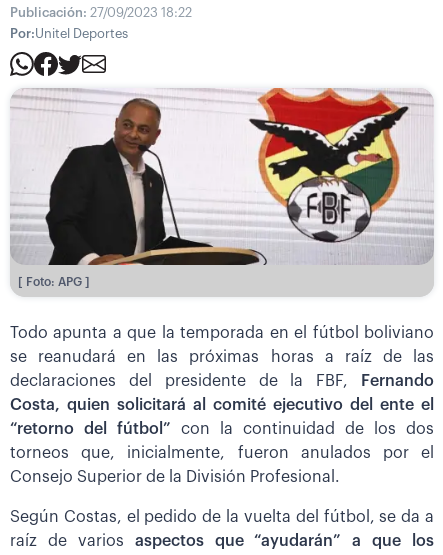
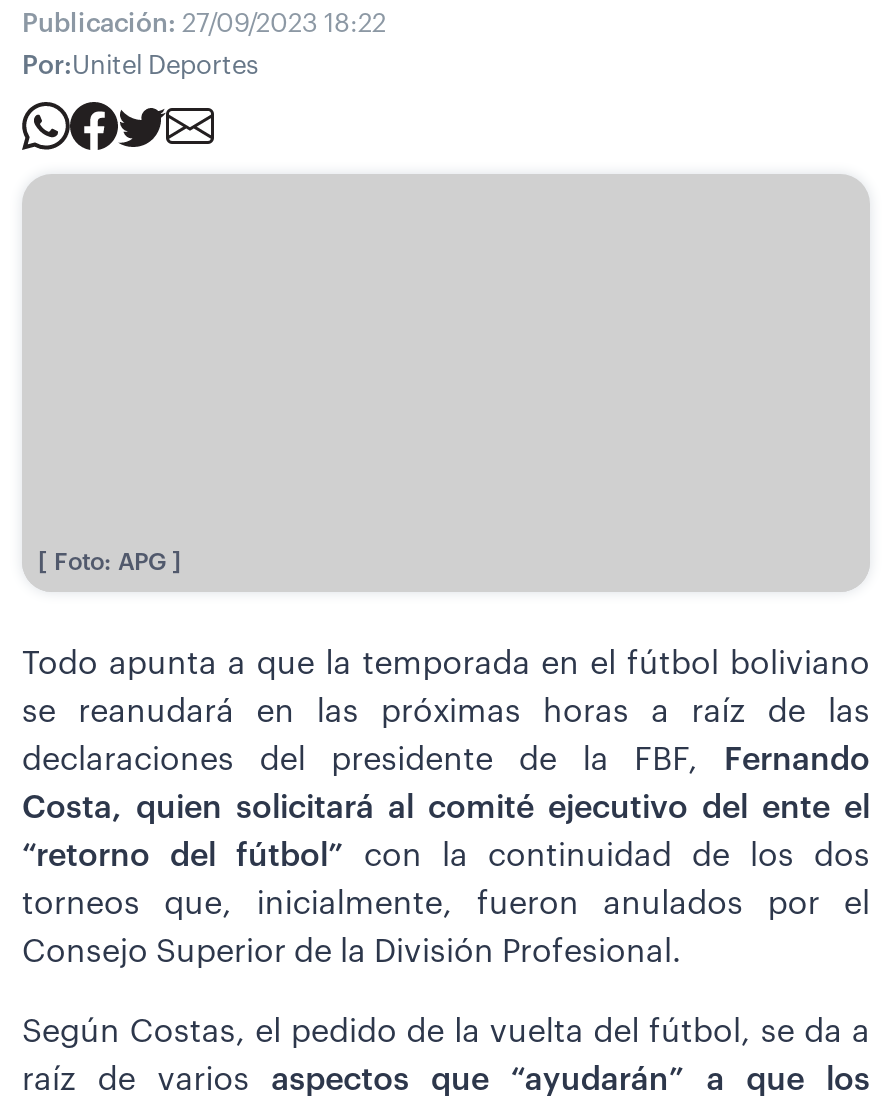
[44,88,433,266] [image] -> none

